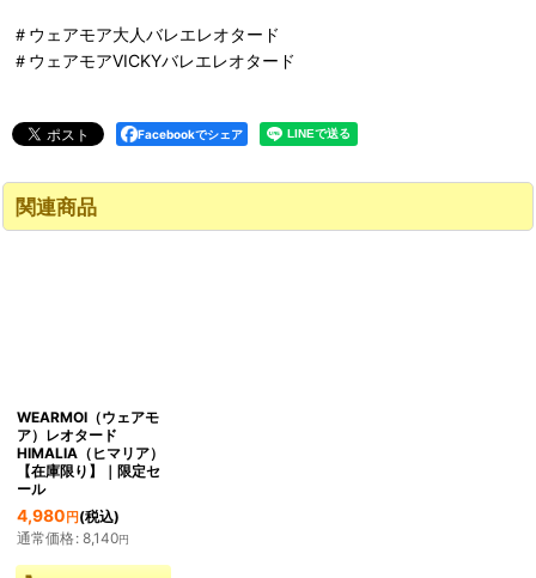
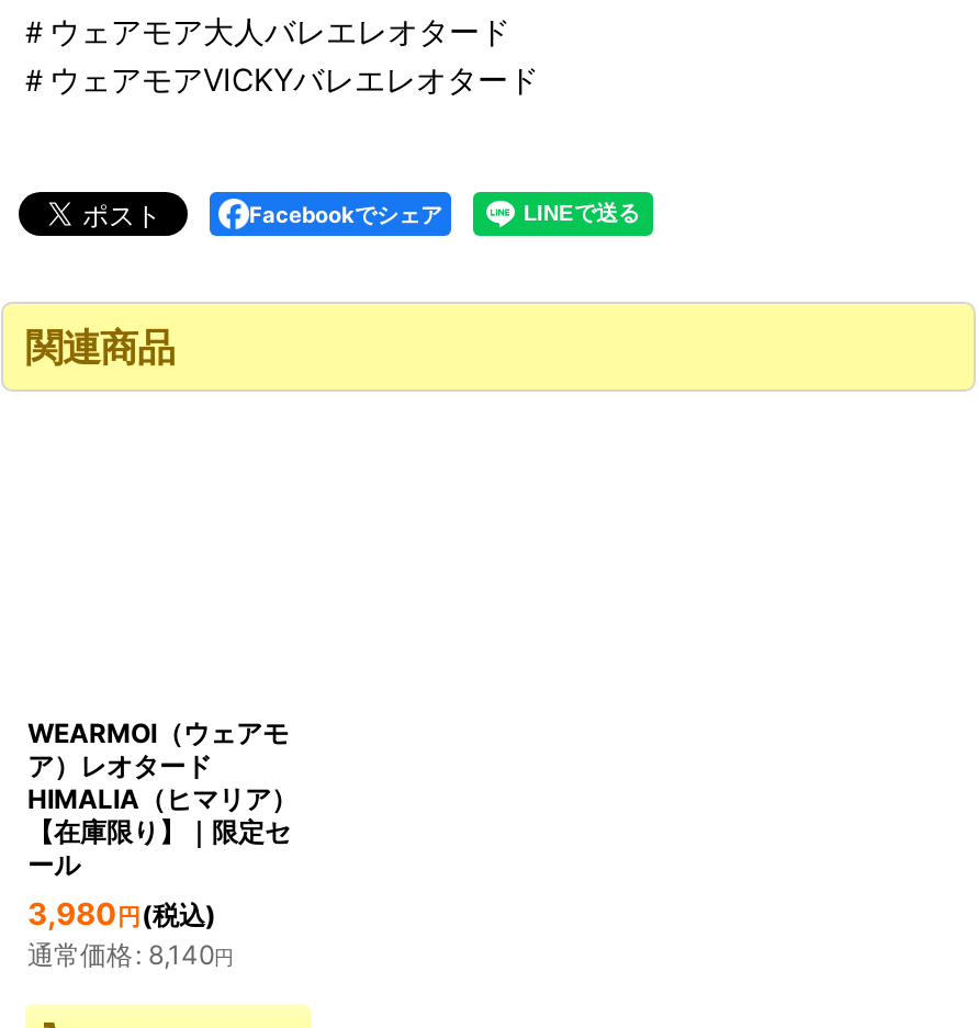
[17,506,120,525] 4,980円(税込) -> [27,896,216,931] 3,980円(税込)

